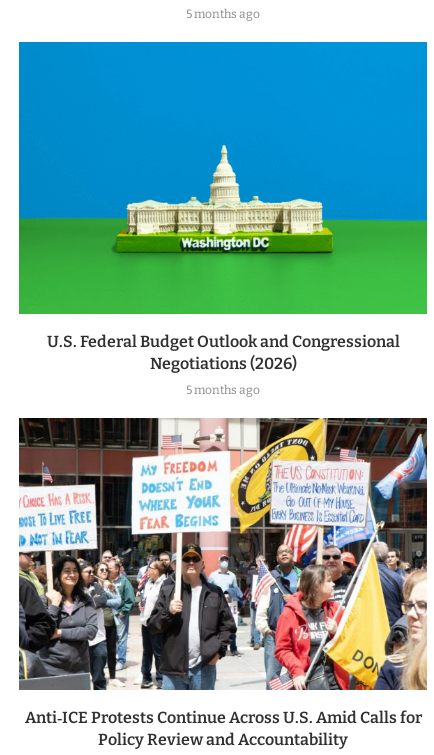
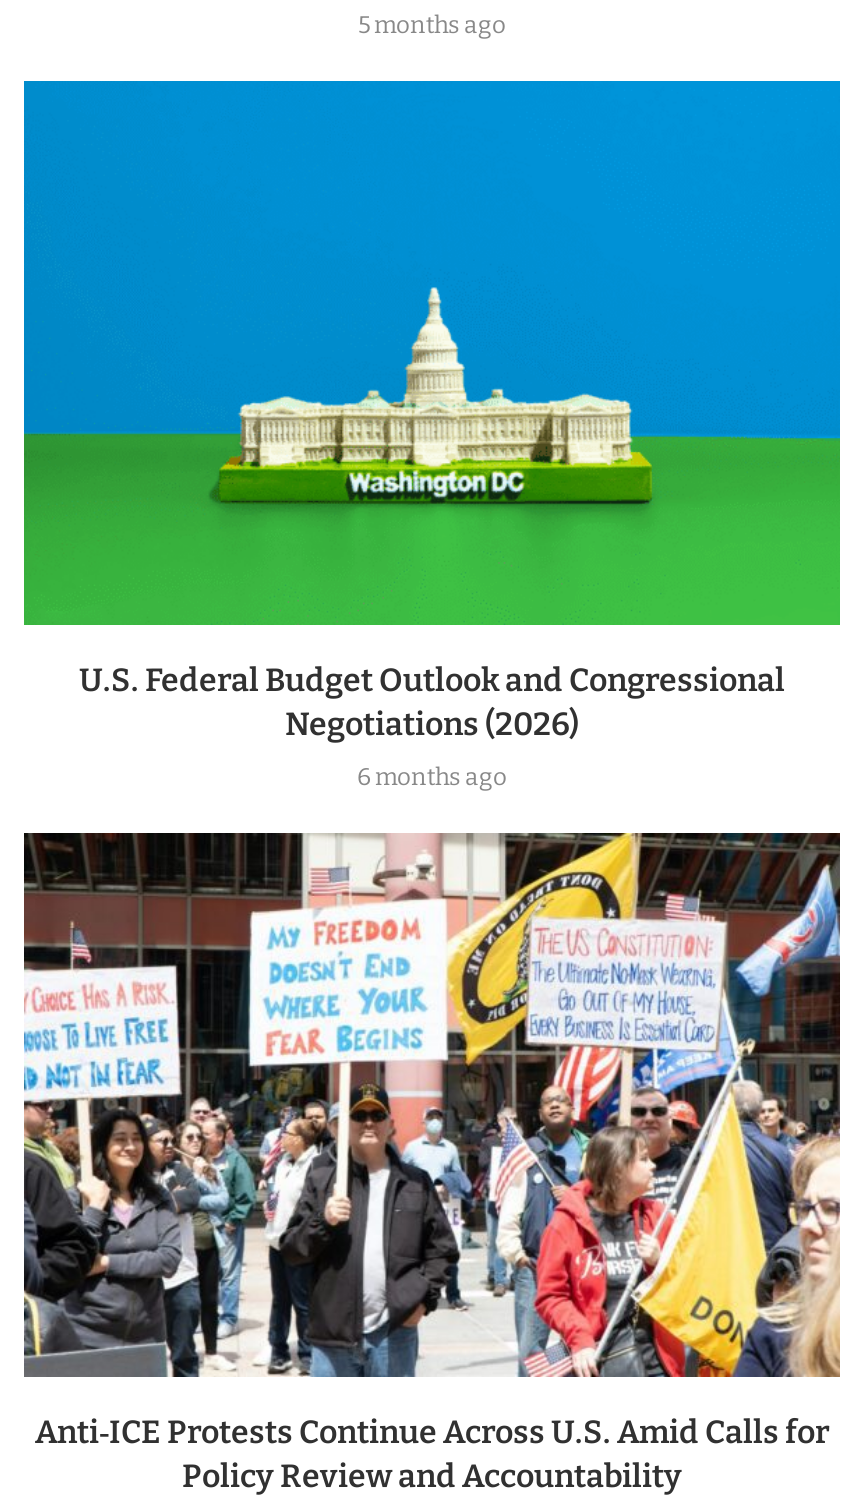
[186,382,260,396] 5 months ago -> [357,762,507,790] 6 months ago

